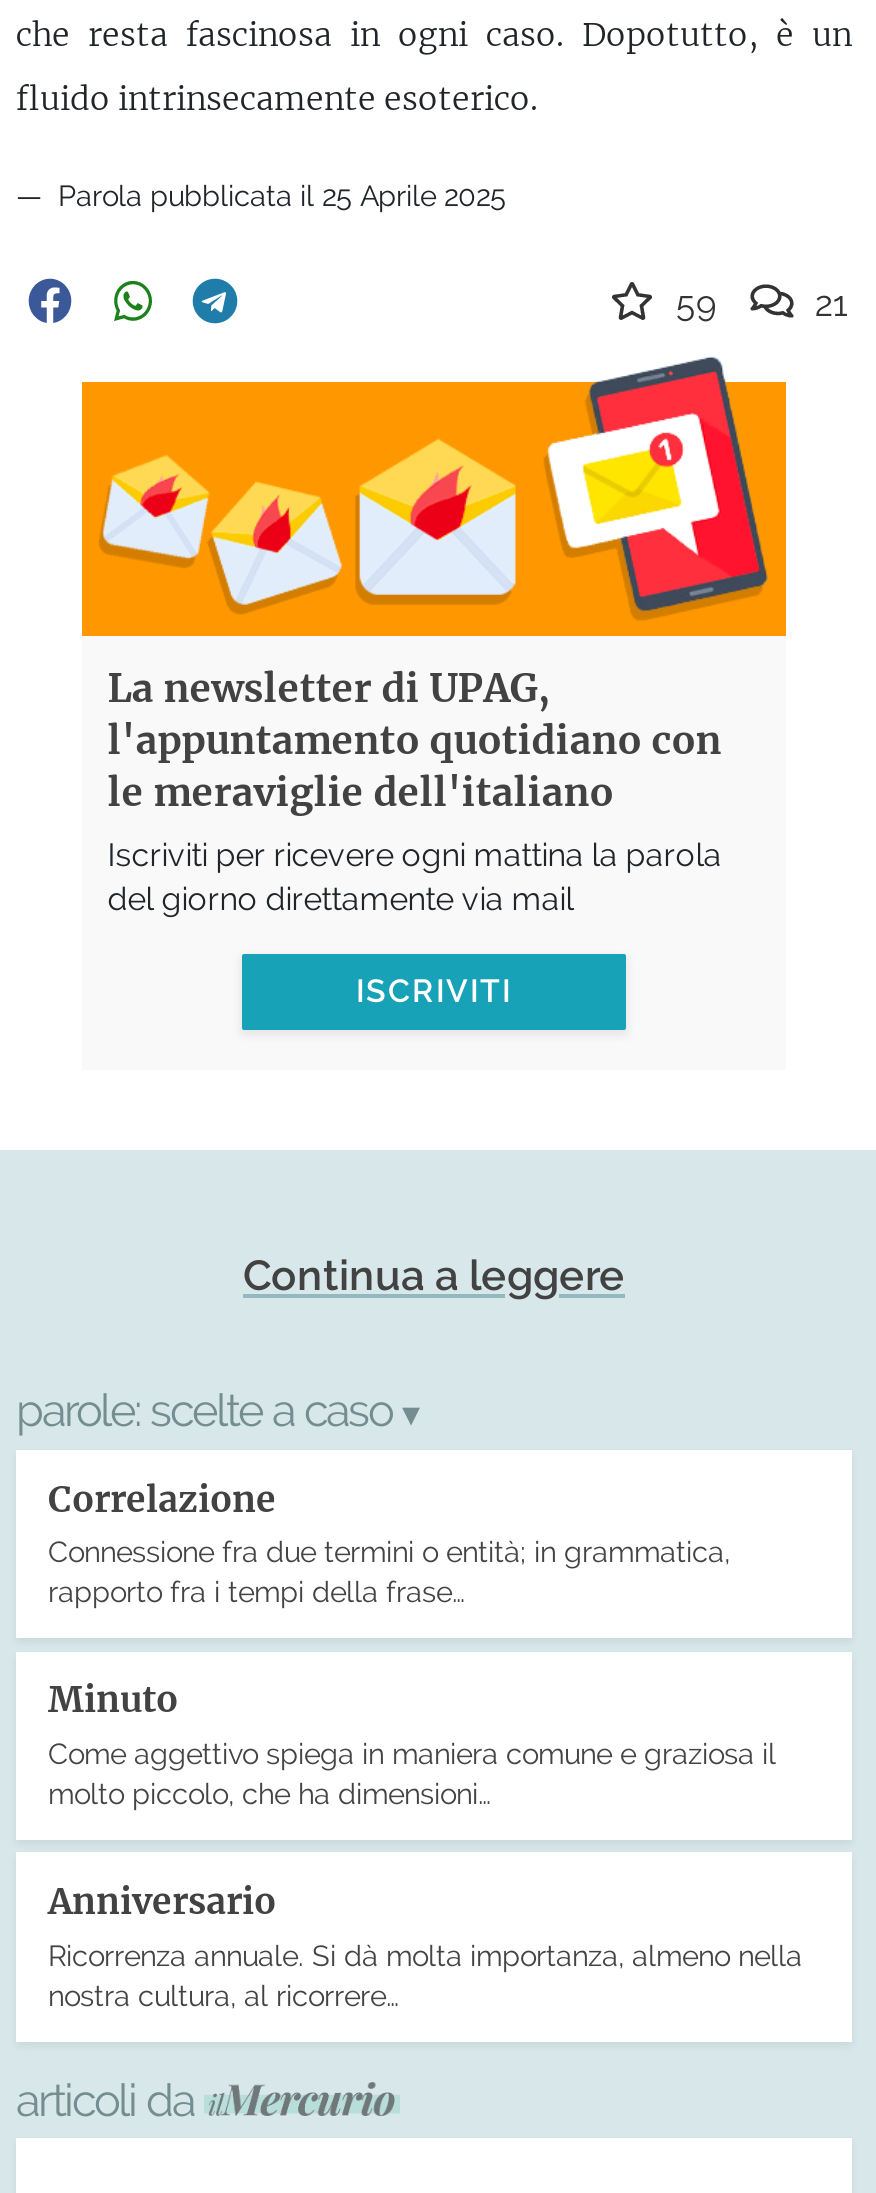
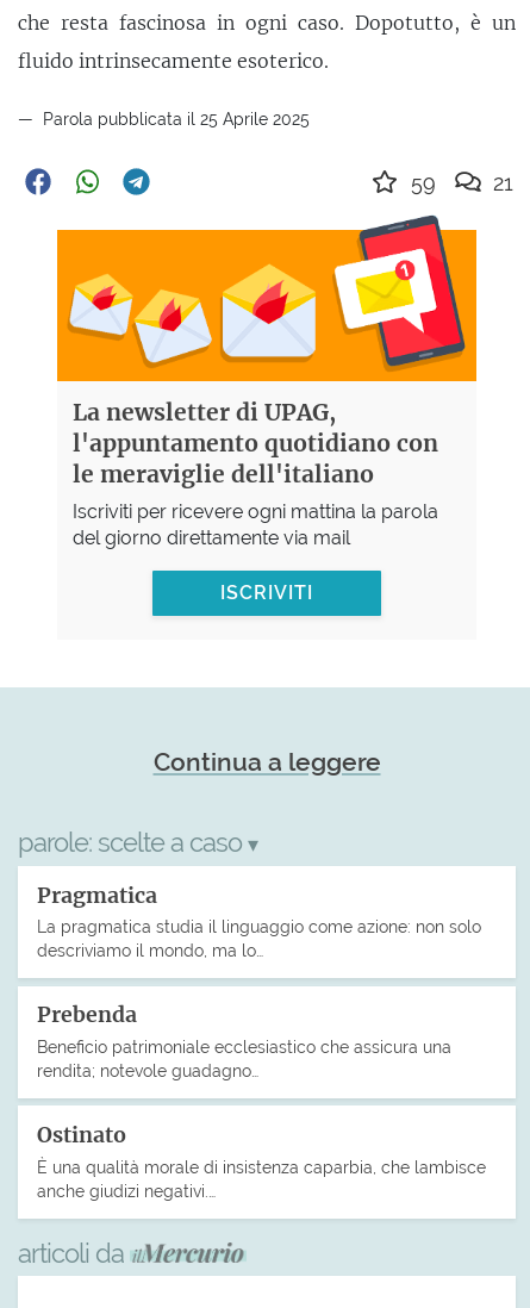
[48,1477,730,1609] Correlazione | Connessione fra due termini o entità; in grammatica, | rapporto fra i tempi della frase… -> [37,882,481,961] Pragmatica | La pragmatica studia il linguaggio come azione: non solo | descriviamo il mondo, ma lo…
[48,1679,776,1810] Minuto | Come aggettivo spiega in maniera comune e graziosa il | molto piccolo, che ha dimensioni… -> [37,1002,451,1081] Prebenda | Beneficio patrimoniale ecclesiastico che assicura una | rendita; notevole guadagno…
[48,1880,802,2012] Anniversario | Ricorrenza annuale. Si dà molta importanza, almeno nella | nostra cultura, al ricorrere… -> [37,1122,486,1201] Ostinato | È una qualità morale di insistenza caparbia, che lambisce | anche giudizi negativi.…

